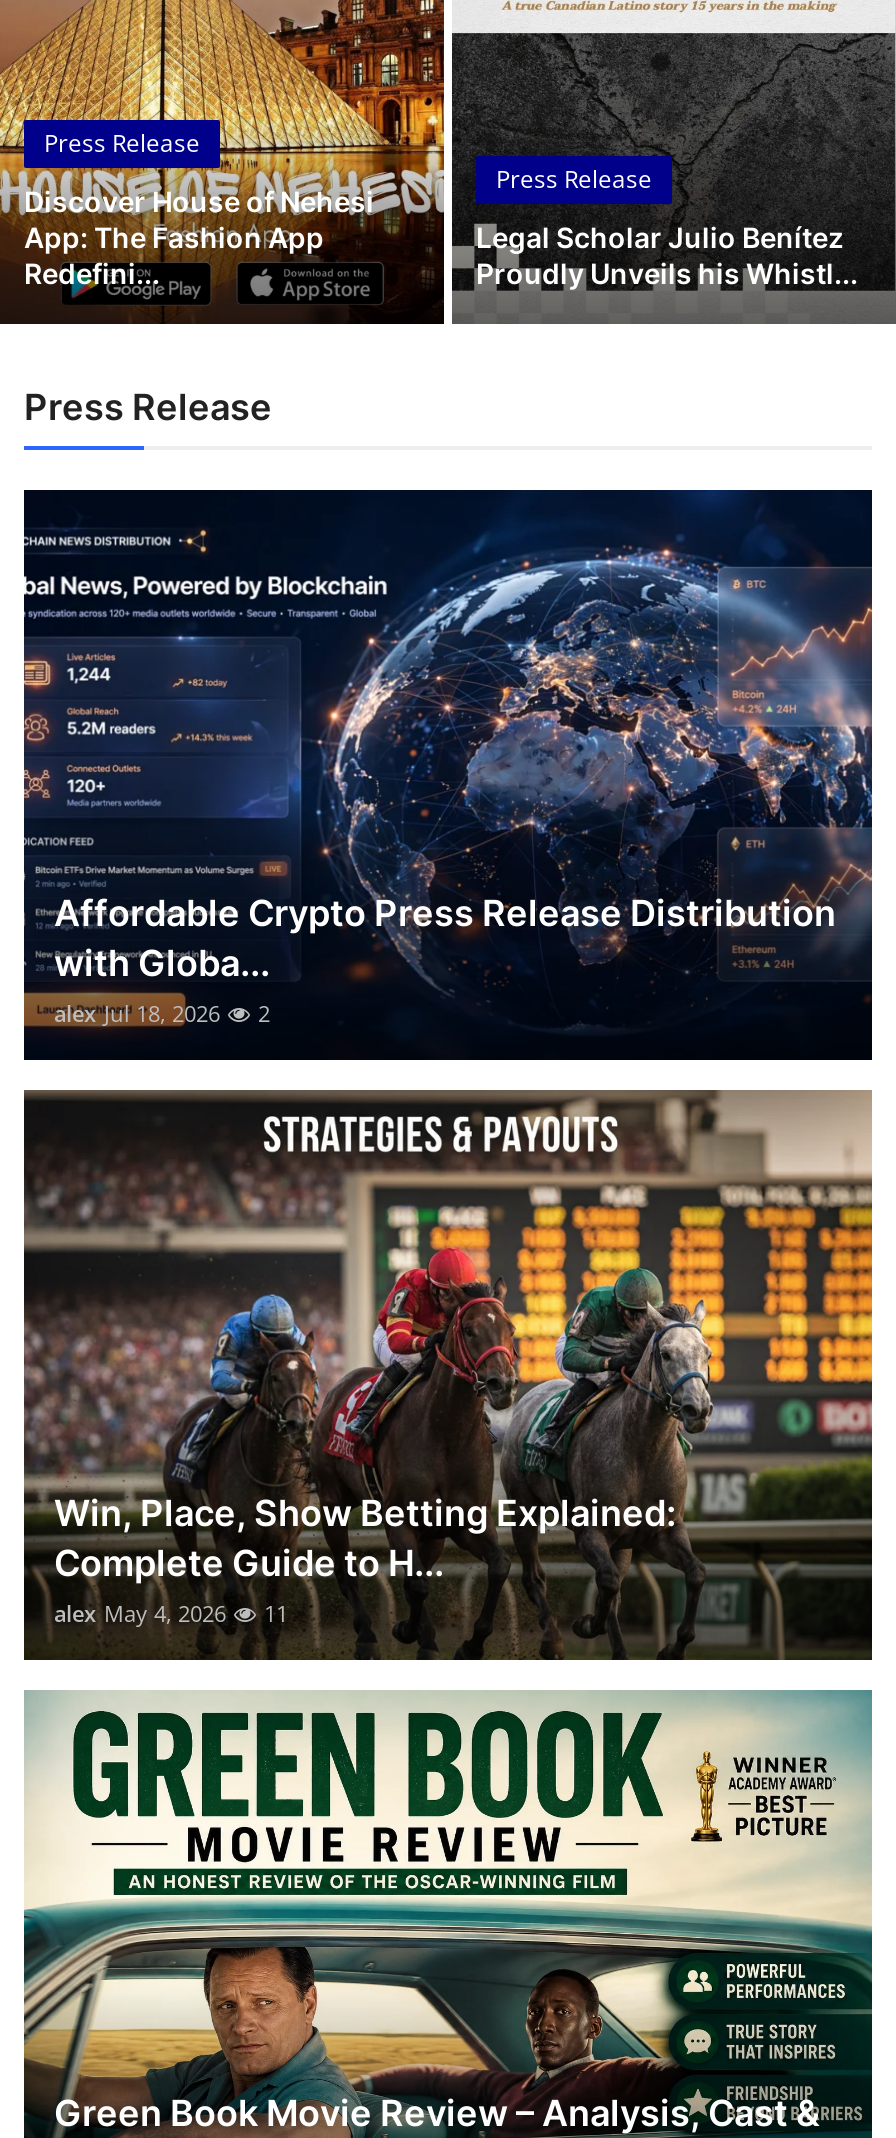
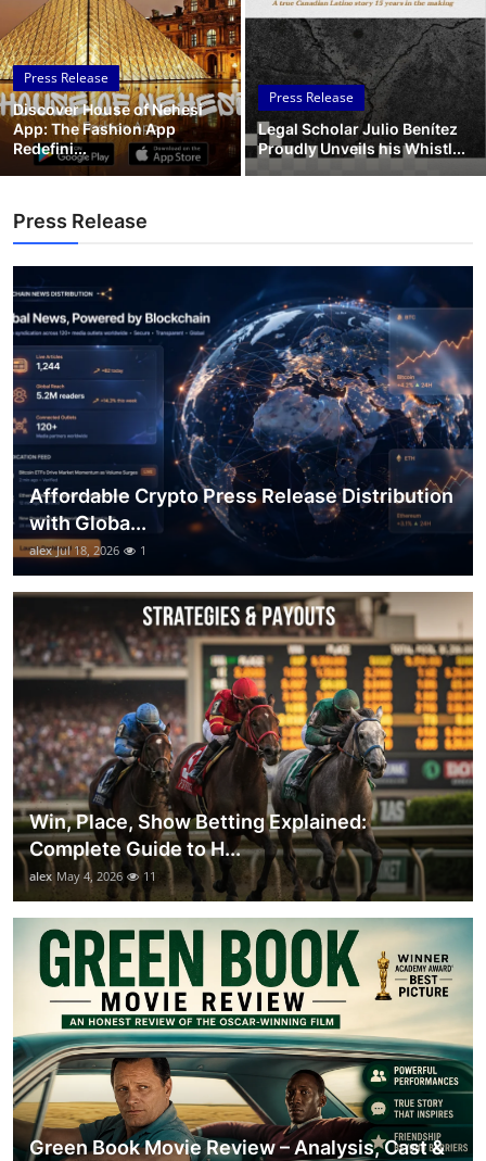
[252,998,270,1028] 2 -> [137,542,146,558] 1

